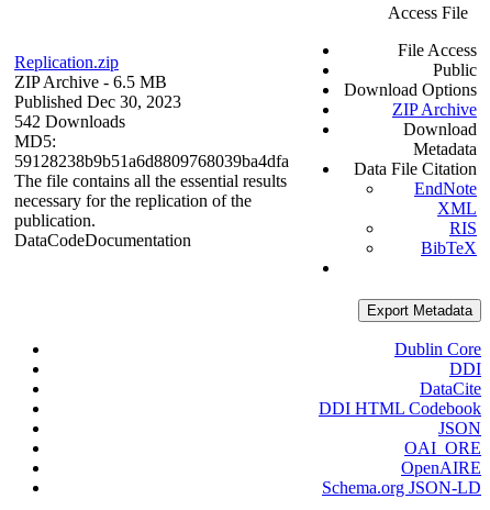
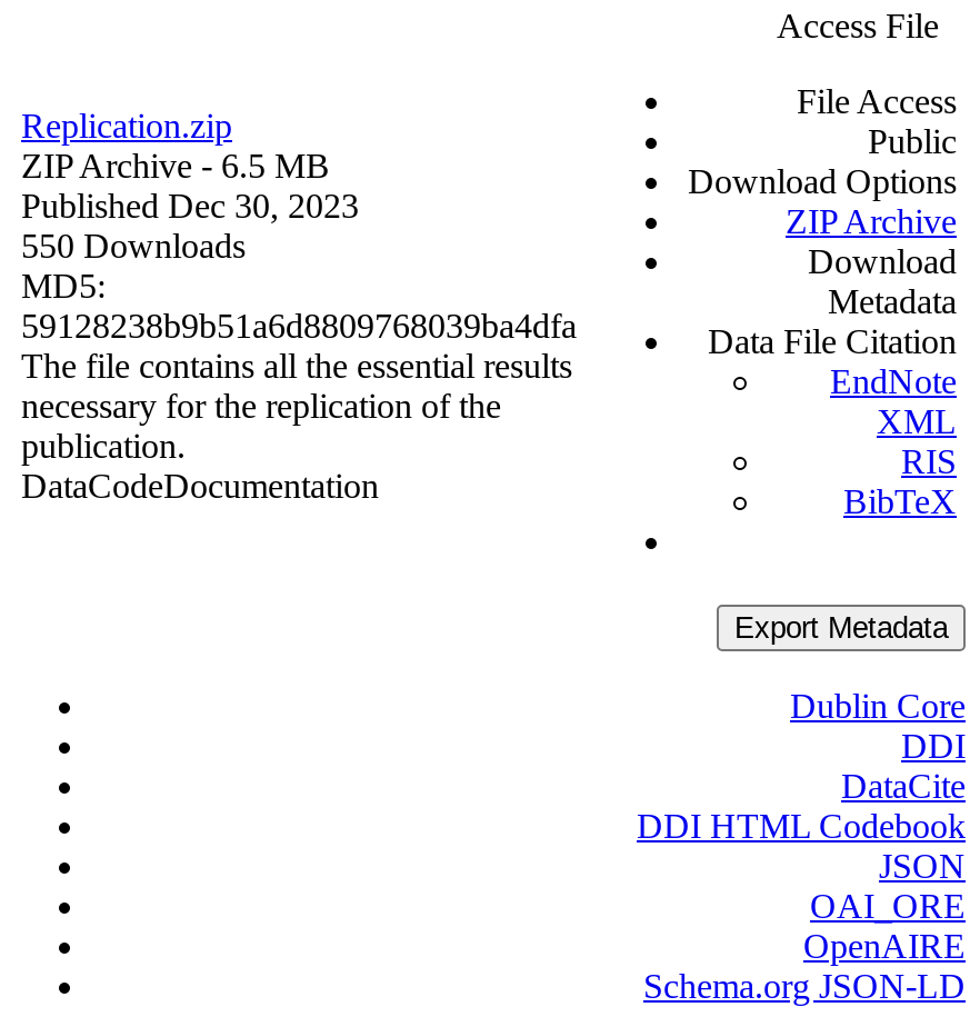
[14,112,125,131] 542 Downloads -> [21,227,246,265] 550 Downloads

